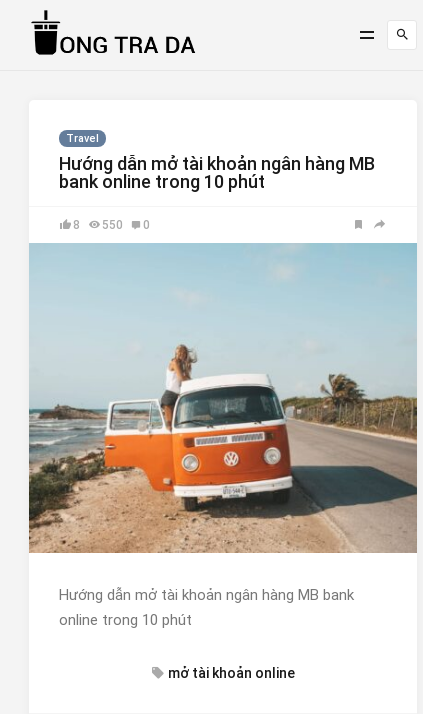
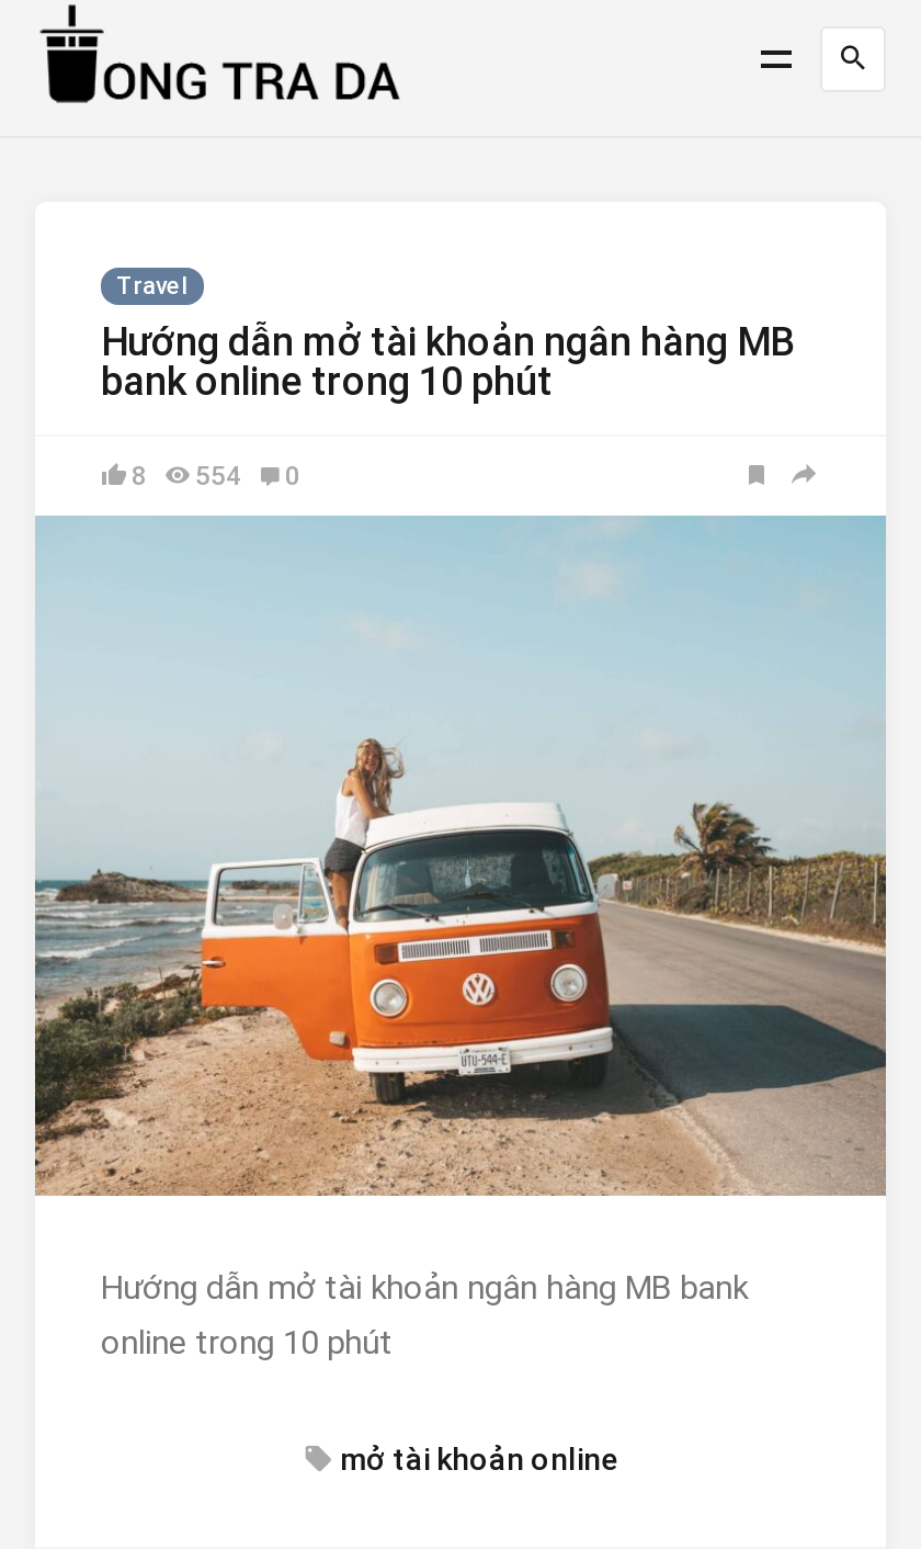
[73,218,150,232] 8 550 0 -> [132,461,300,491] 8 554 0

